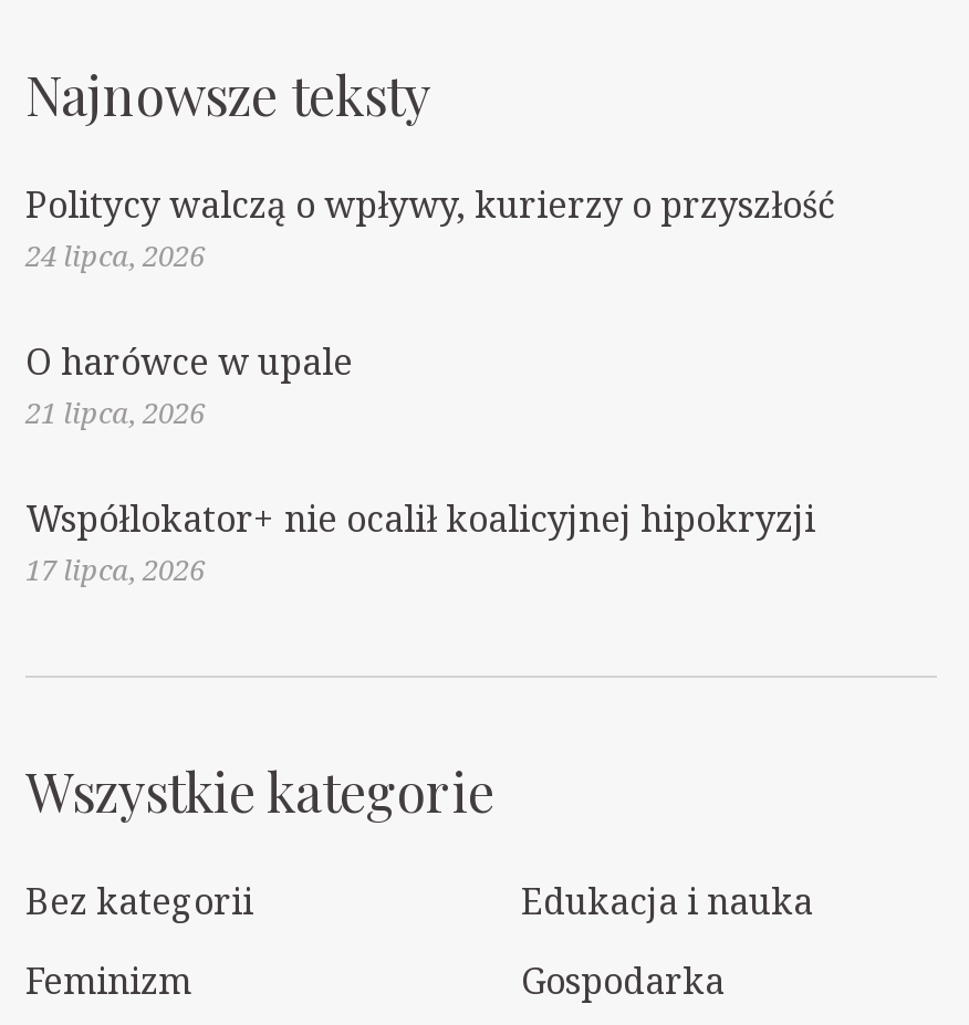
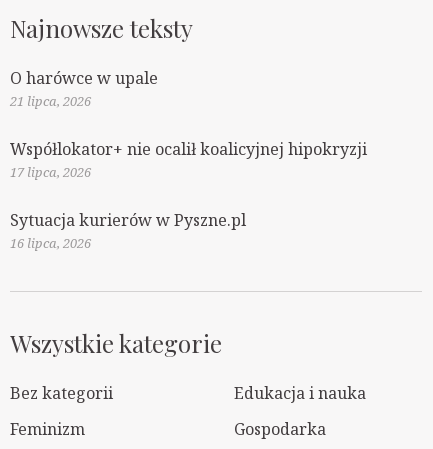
[25,180,835,275] Politycy walczą o wpływy, kurierzy o przyszłość | 24 lipca, 2026 -> none
moved [25,337,815,589] -> [10,67,367,181]: O harówce w upale | 21 lipca, 2026 | Współlokator+ nie ocalił koalicyjnej hipokryzji | 17 lipca, 2026
none -> [10,209,246,252] Sytuacja kurierów w Pyszne.pl | 16 lipca, 2026

